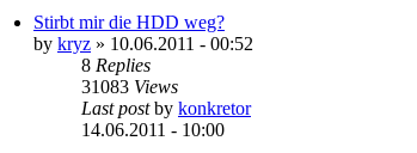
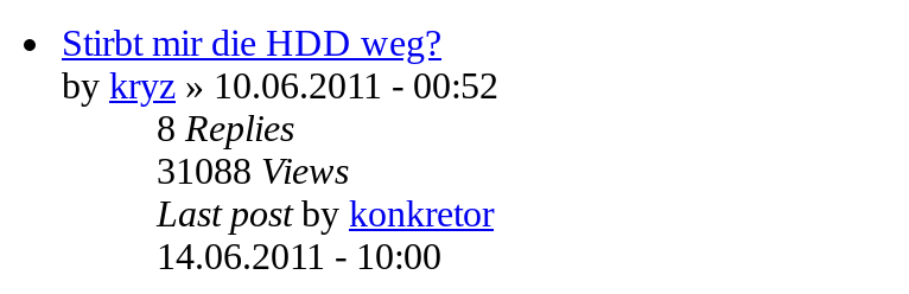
[81,76,178,97] 31083 Views -> [157,150,349,191] 31088 Views

